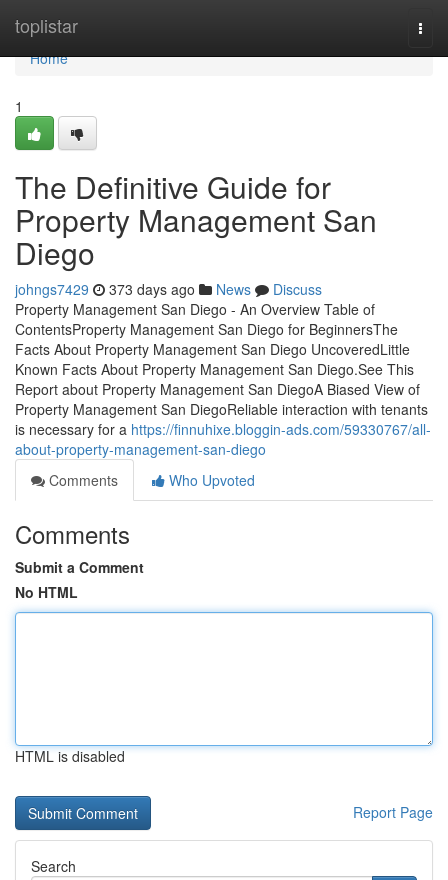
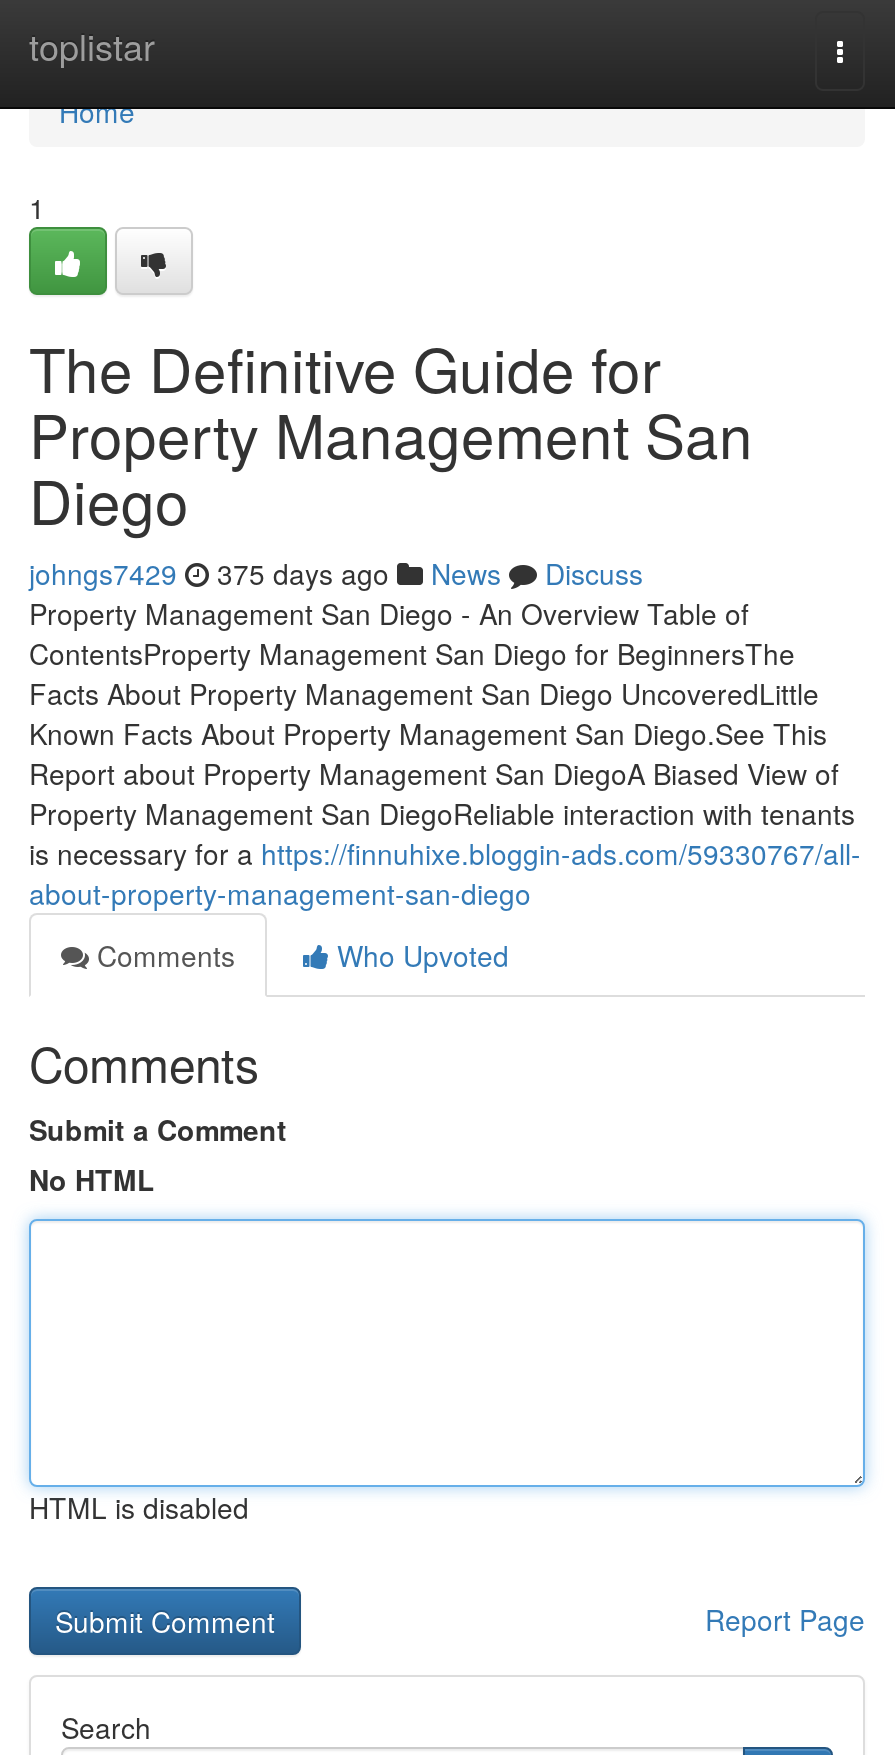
[15,279,322,299] johngs7429 373 days ago News Discuss -> [29,553,643,593] johngs7429 375 days ago News Discuss

